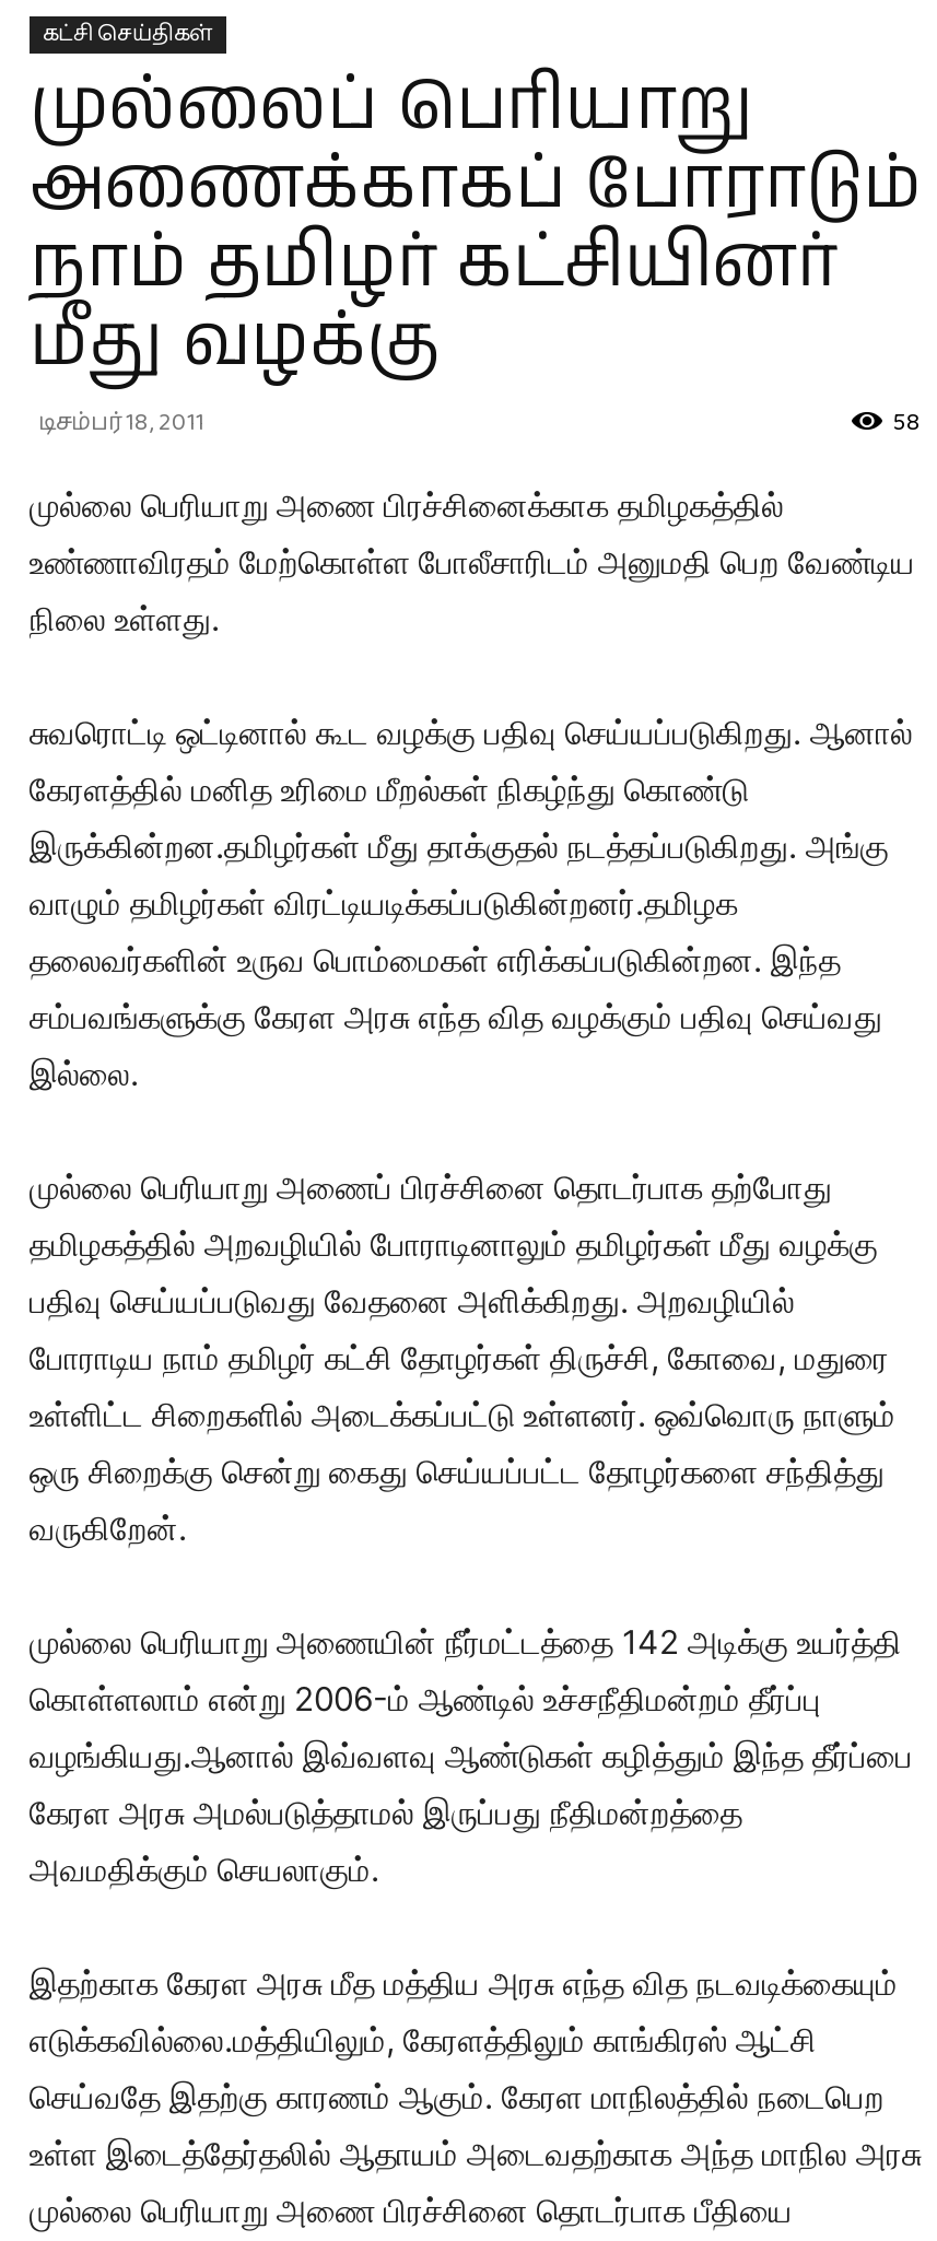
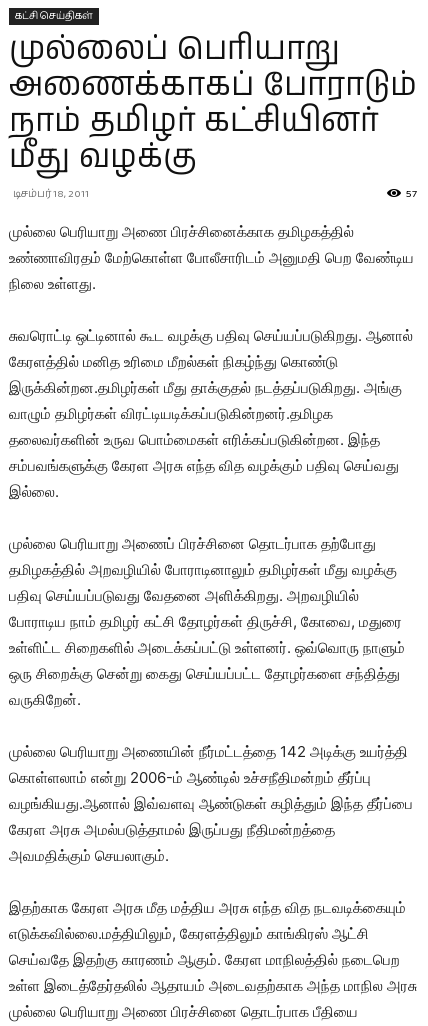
[893,403,922,441] 58 -> [406,185,417,202] 57

